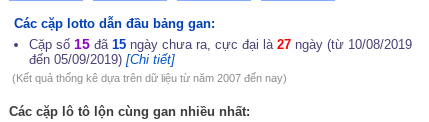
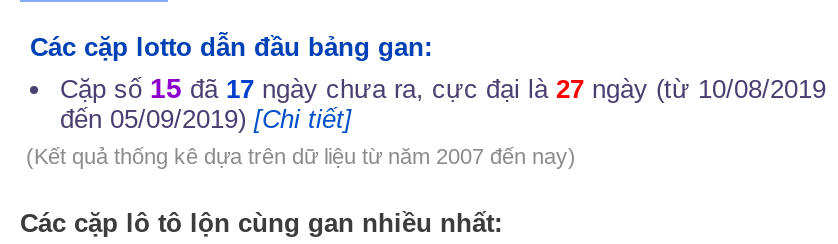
[29,36,412,52] Cặp số 15 đã 15 ngày chưa ra, cực đại là 27 ngày (từ 10/08/2019 -> [60,72,826,104] Cặp số 15 đã 17 ngày chưa ra, cực đại là 27 ngày (từ 10/08/2019

